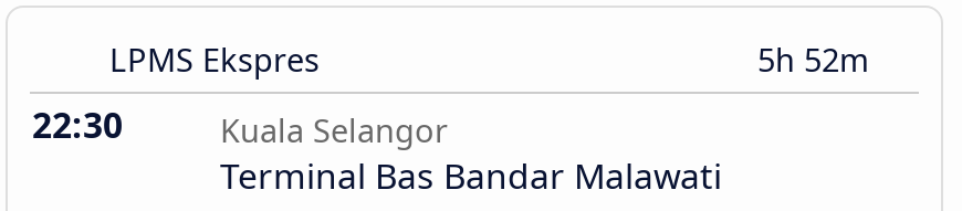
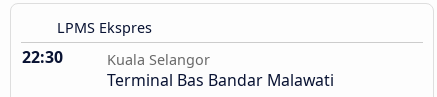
[757,39,877,81] 5h 52m -> none

